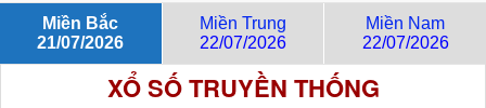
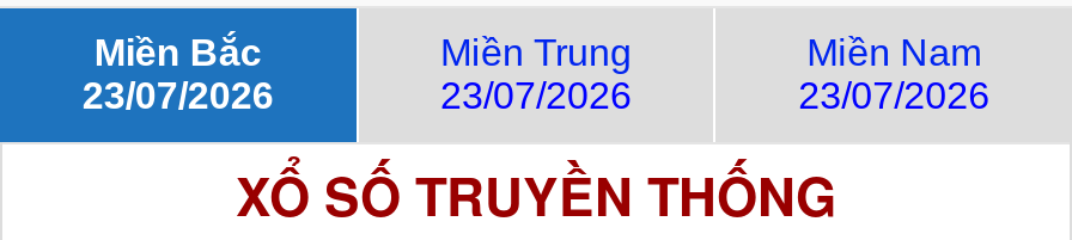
[37,33,124,52] 21/07/2026 -> [82,75,274,116] 23/07/2026
[200,33,286,52] 22/07/2026 -> [440,75,632,116] 23/07/2026
[362,33,449,52] 22/07/2026 -> [798,75,990,116] 23/07/2026

